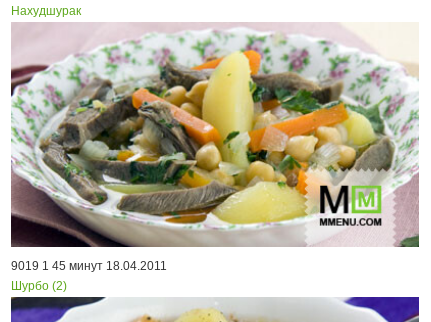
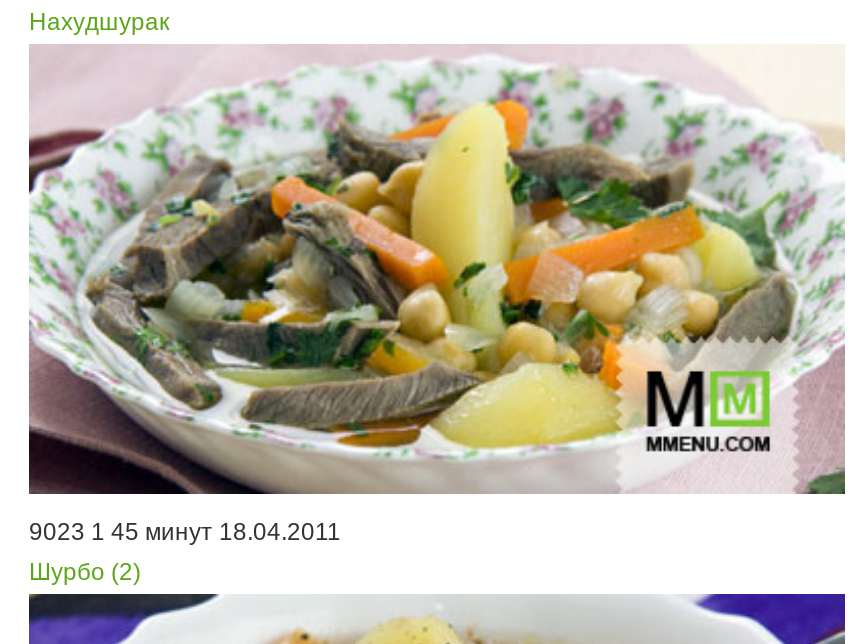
[11,259,167,273] 9019 1 45 минут 18.04.2011 -> [29,517,341,545] 9023 1 45 минут 18.04.2011

